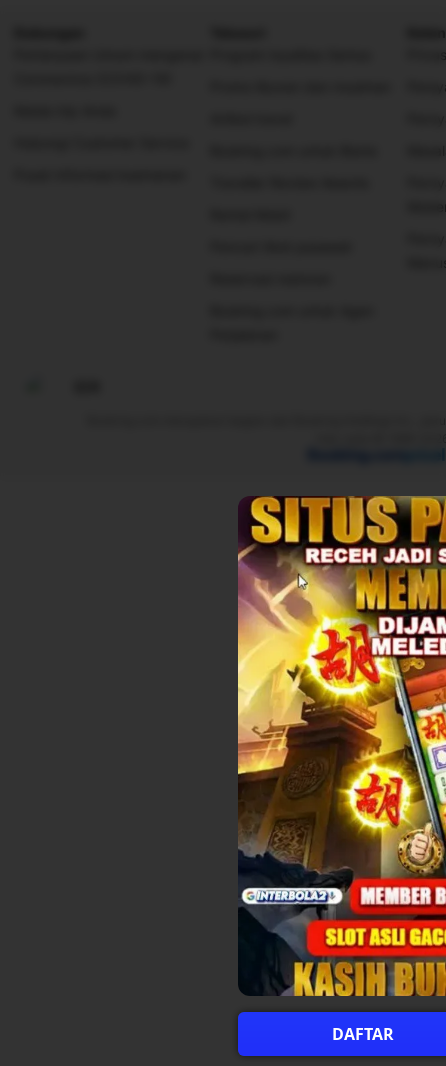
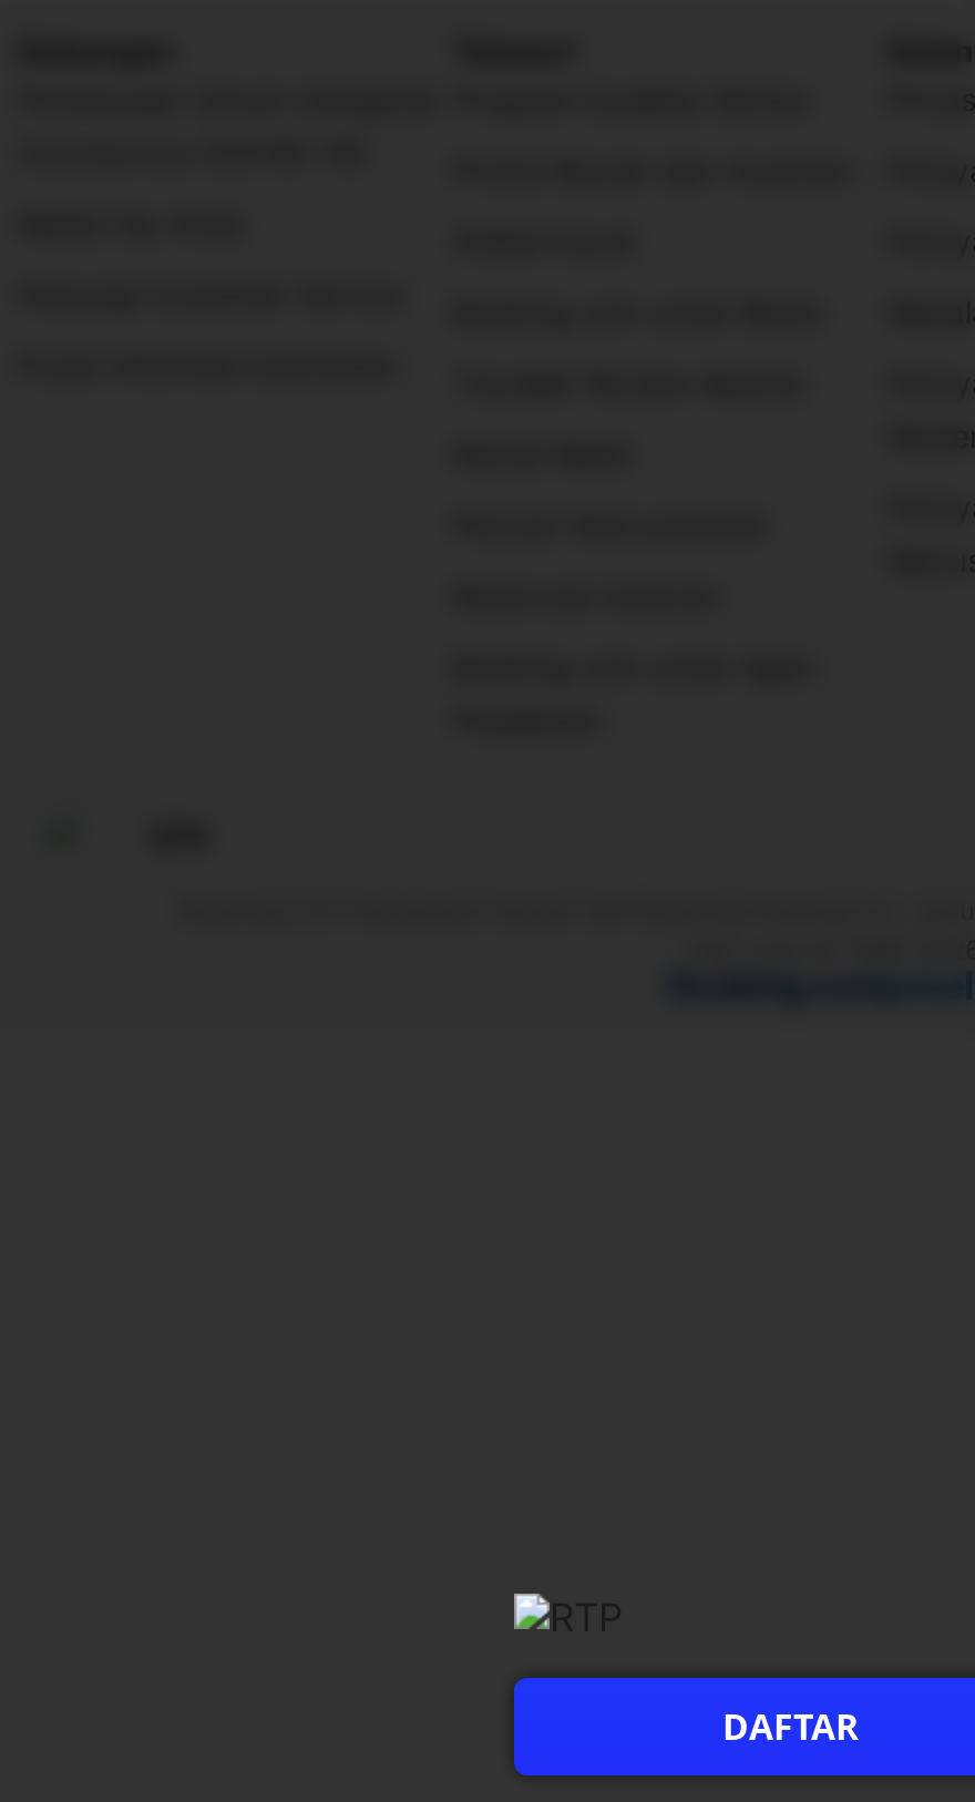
[237,495,443,997] [image] -> none

